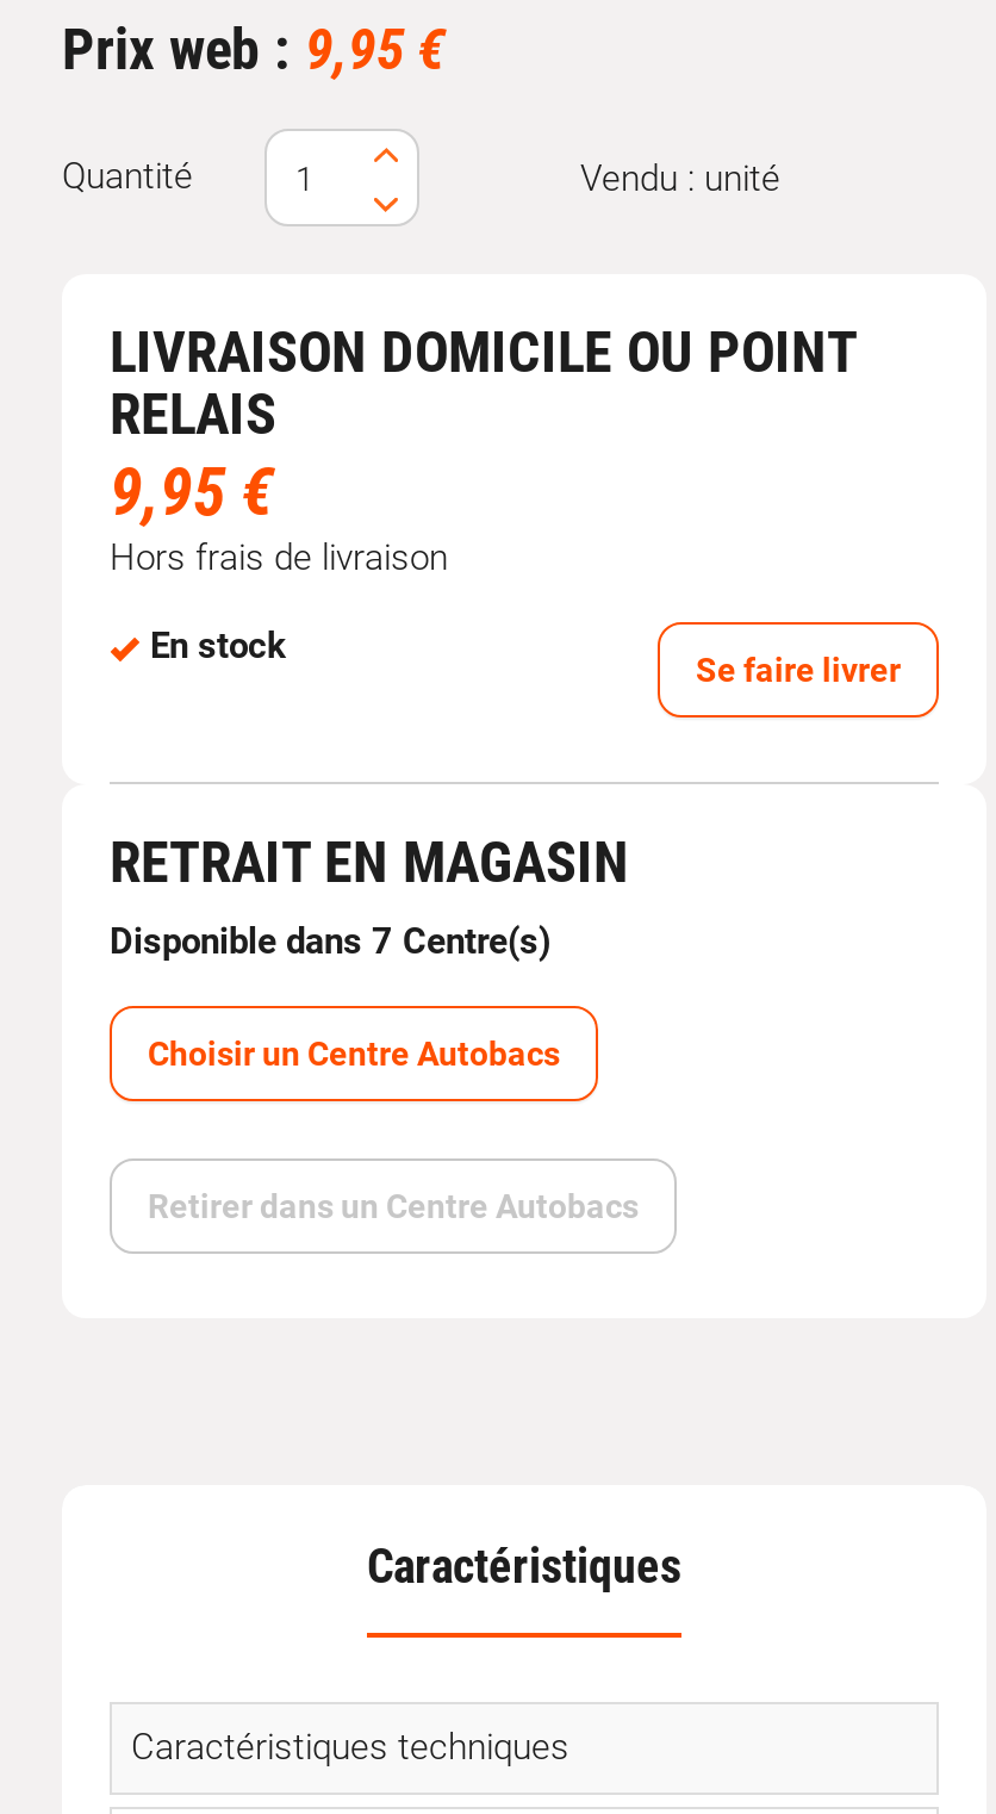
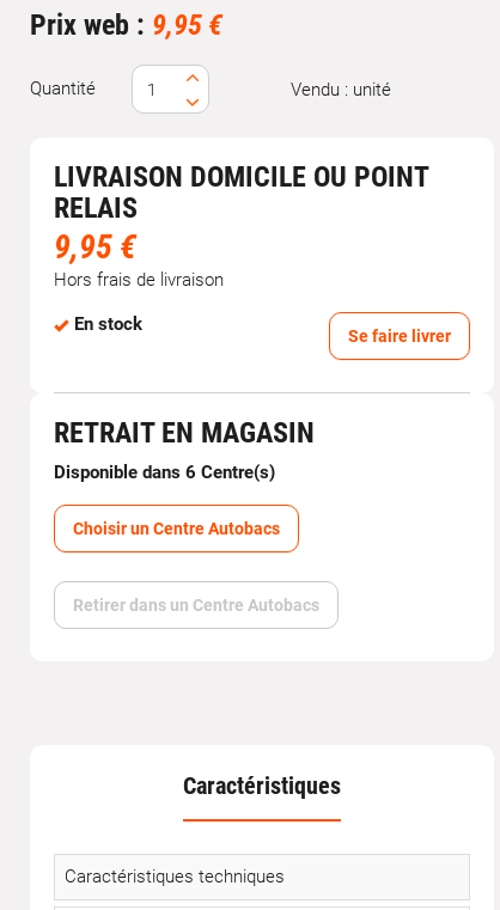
[110,921,550,964] Disponible dans 7 Centre(s) -> [54,462,275,483] Disponible dans 6 Centre(s)

